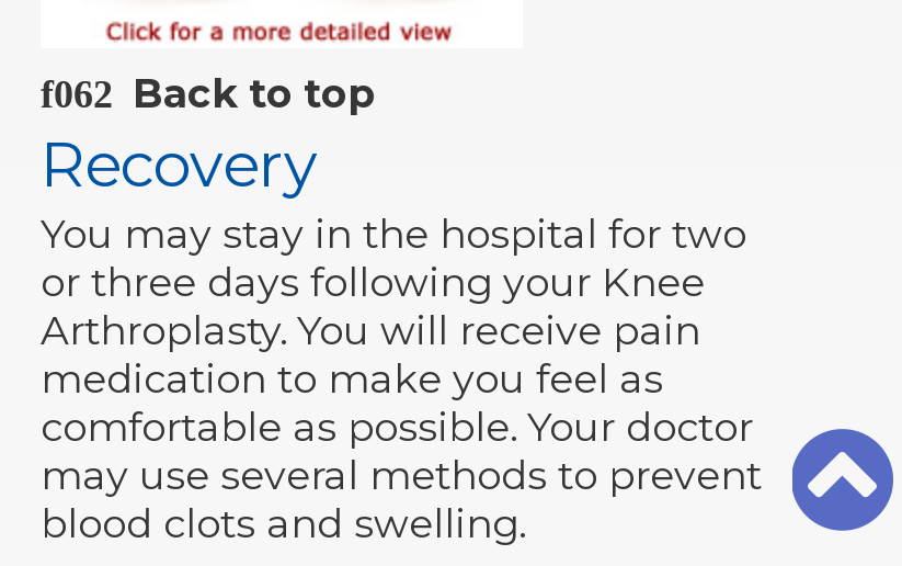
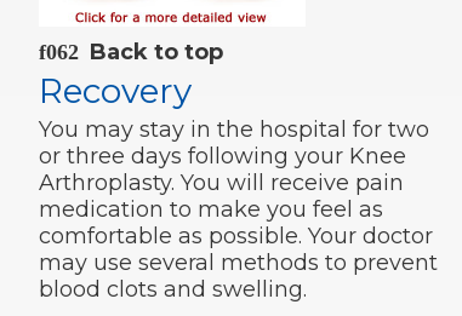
[790,426,895,533] [image] -> none

